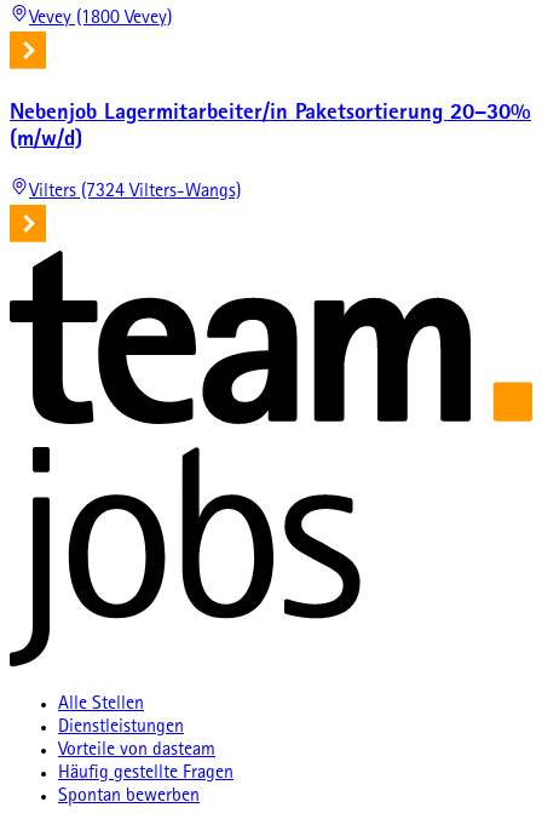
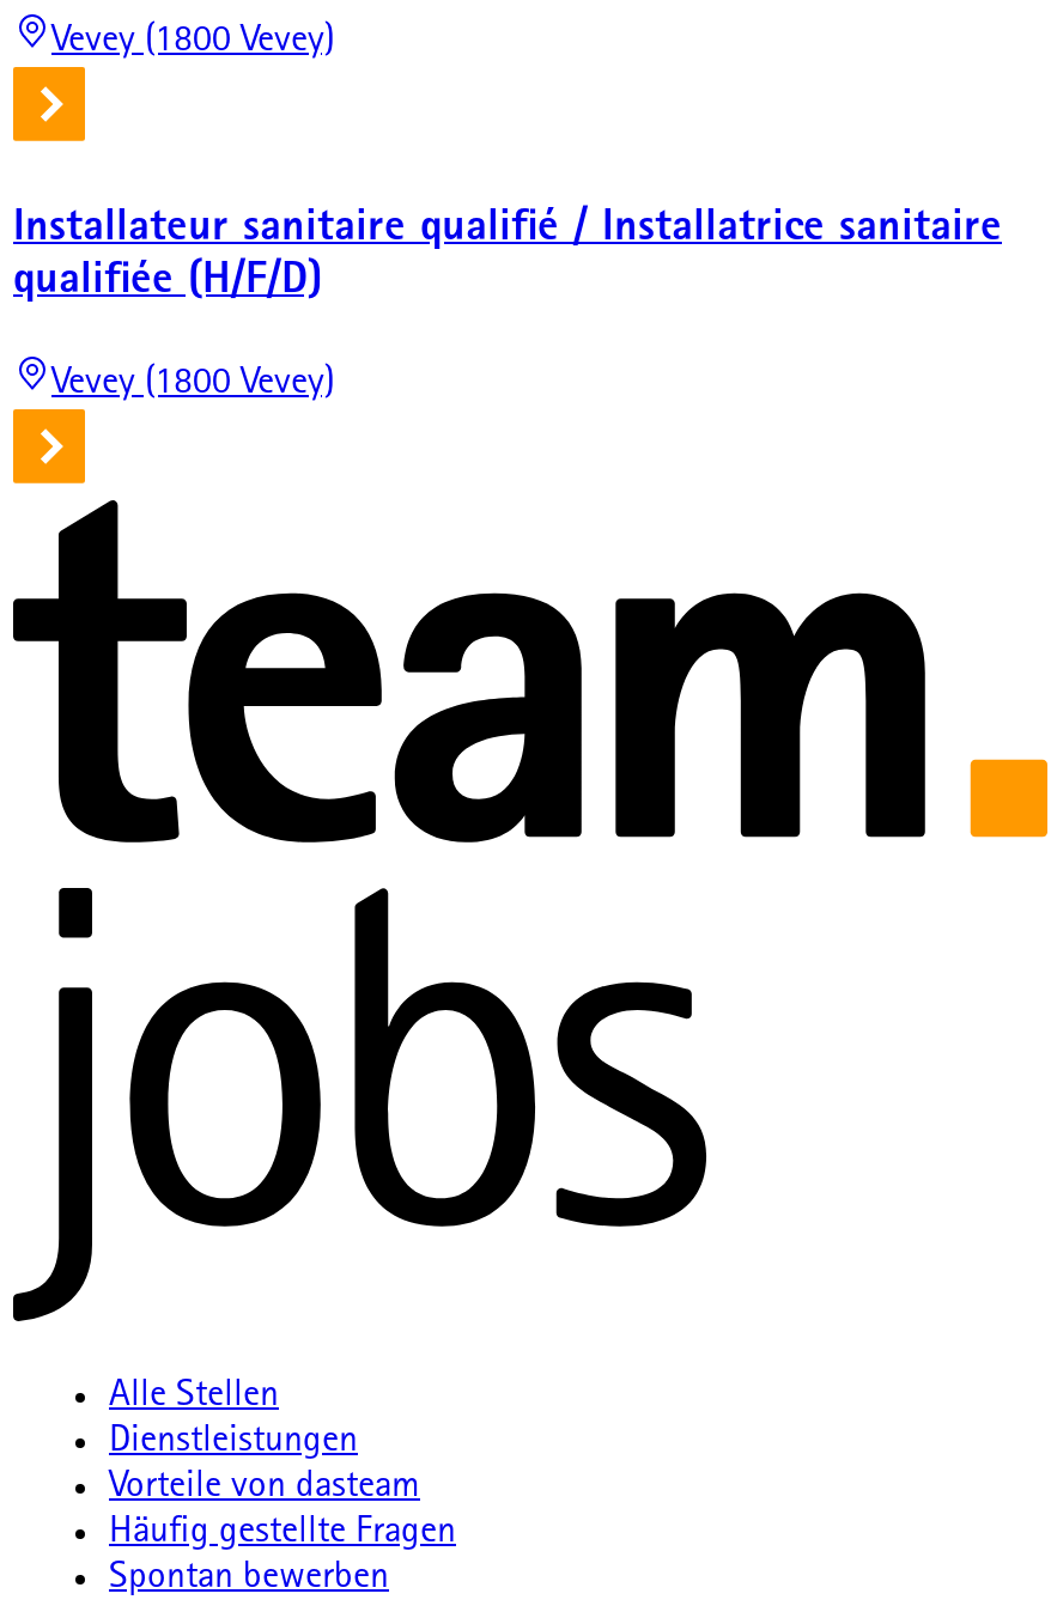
[10,103,531,151] Nebenjob Lagermitarbeiter/in Paketsortierung 20–30% | (m/w/d) -> [13,208,1002,303] Installateur sanitaire qualifié / Installatrice sanitaire | qualifiée (H/F/D)
[29,182,241,202] Vilters (7324 Vilters-Wangs) -> [51,365,334,403] Vevey (1800 Vevey)

